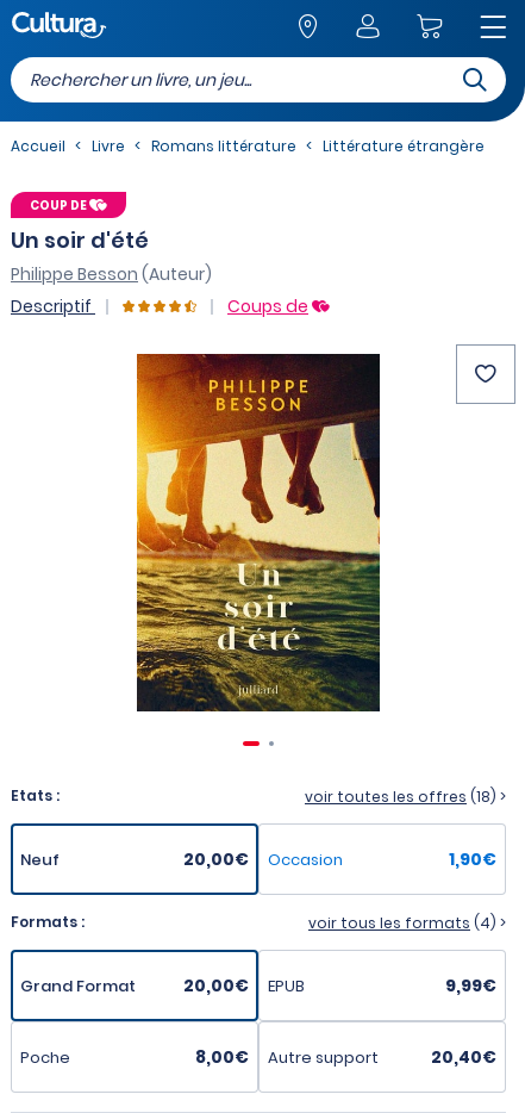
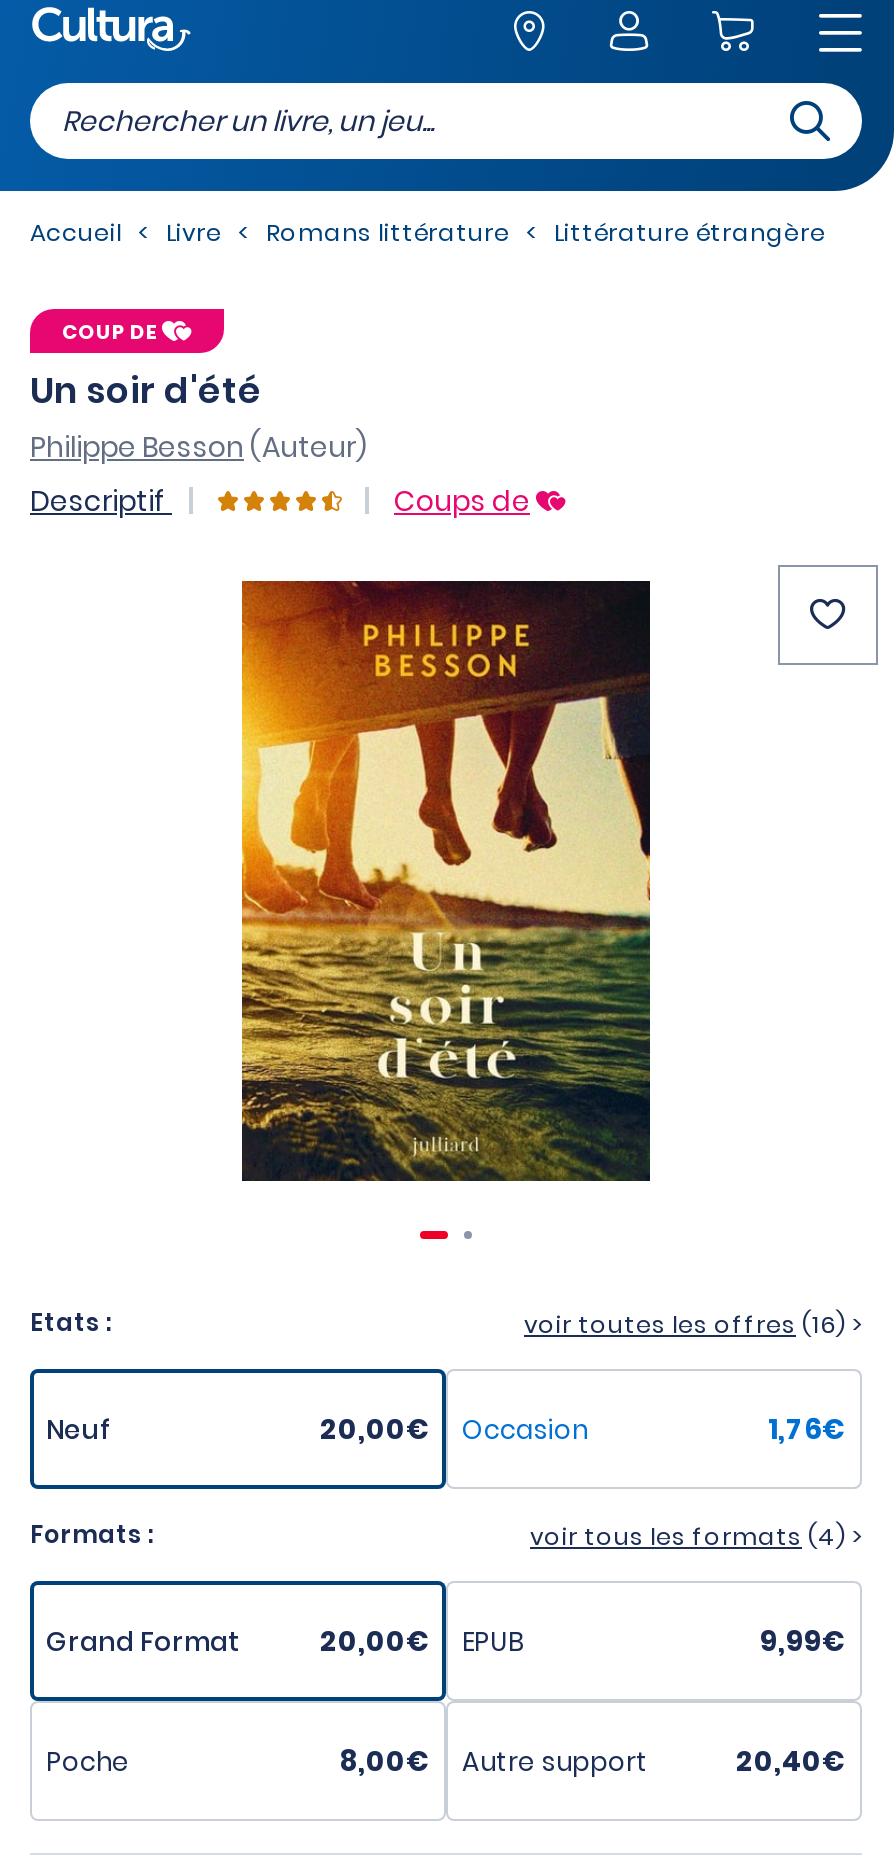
[305,786,506,807] voir toutes les offres (18) > -> [524,1307,862,1341] voir toutes les offres (16) >
[449,848,496,871] 1,90€ -> [768,1409,846,1449] 1,76€

